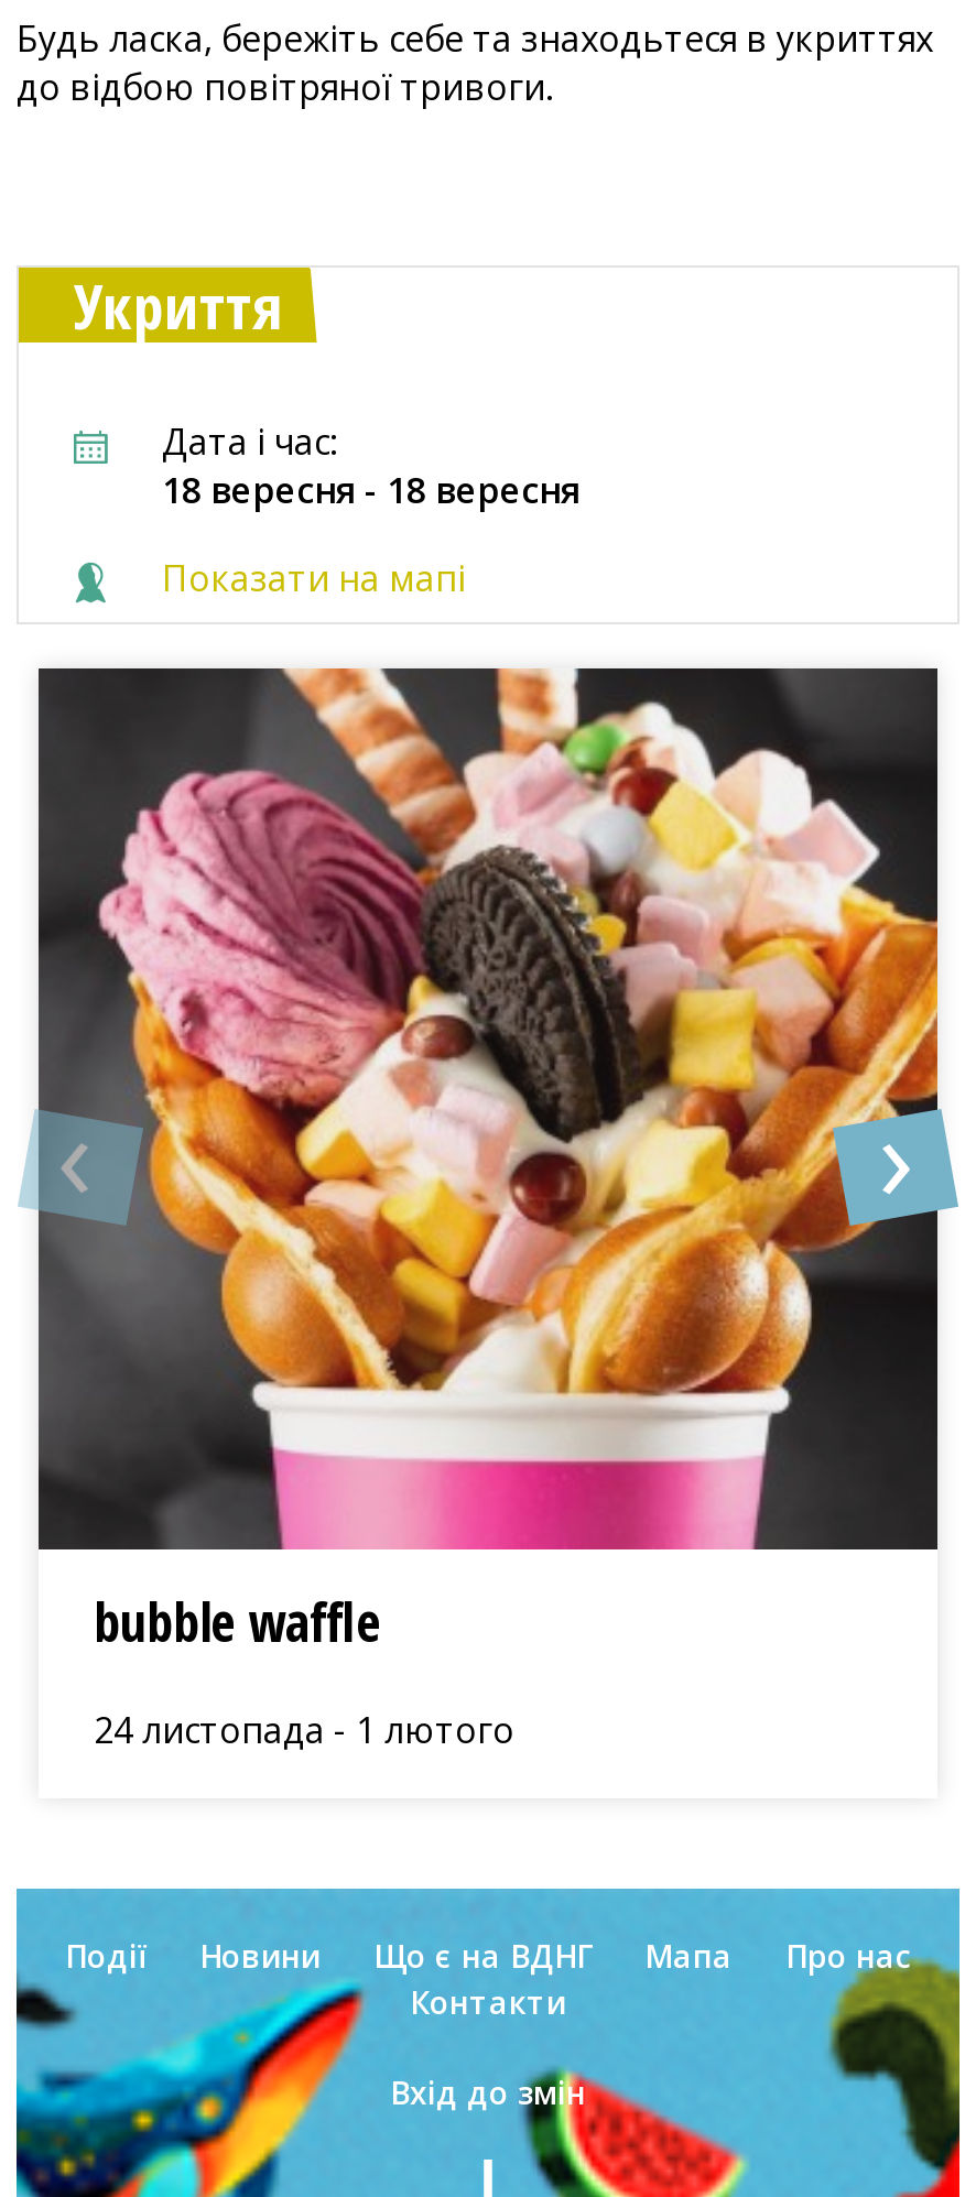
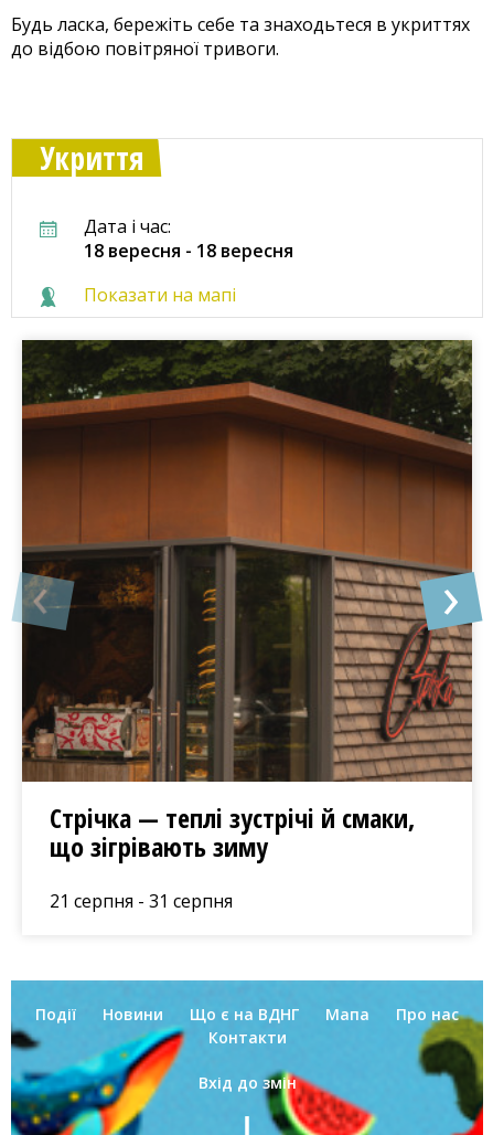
[39,666,957,1658] [image] | bubble waffle -> [22,339,483,865] [image] | Стрічка — теплі зустрічі й смаки, | що зігрівають зиму
[94,1707,514,1755] 24 листопада - 1 лютого -> [50,889,233,914] 21 серпня - 31 серпня

